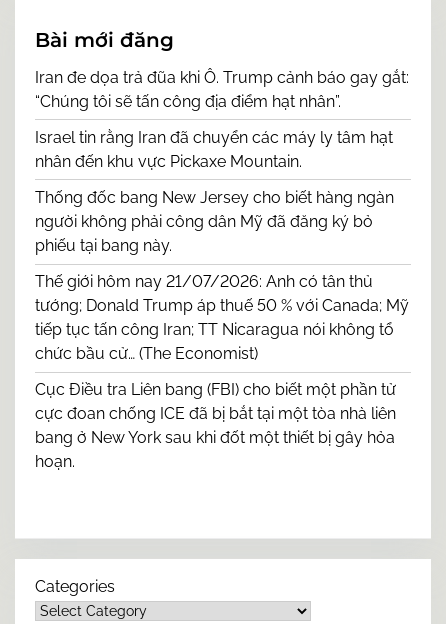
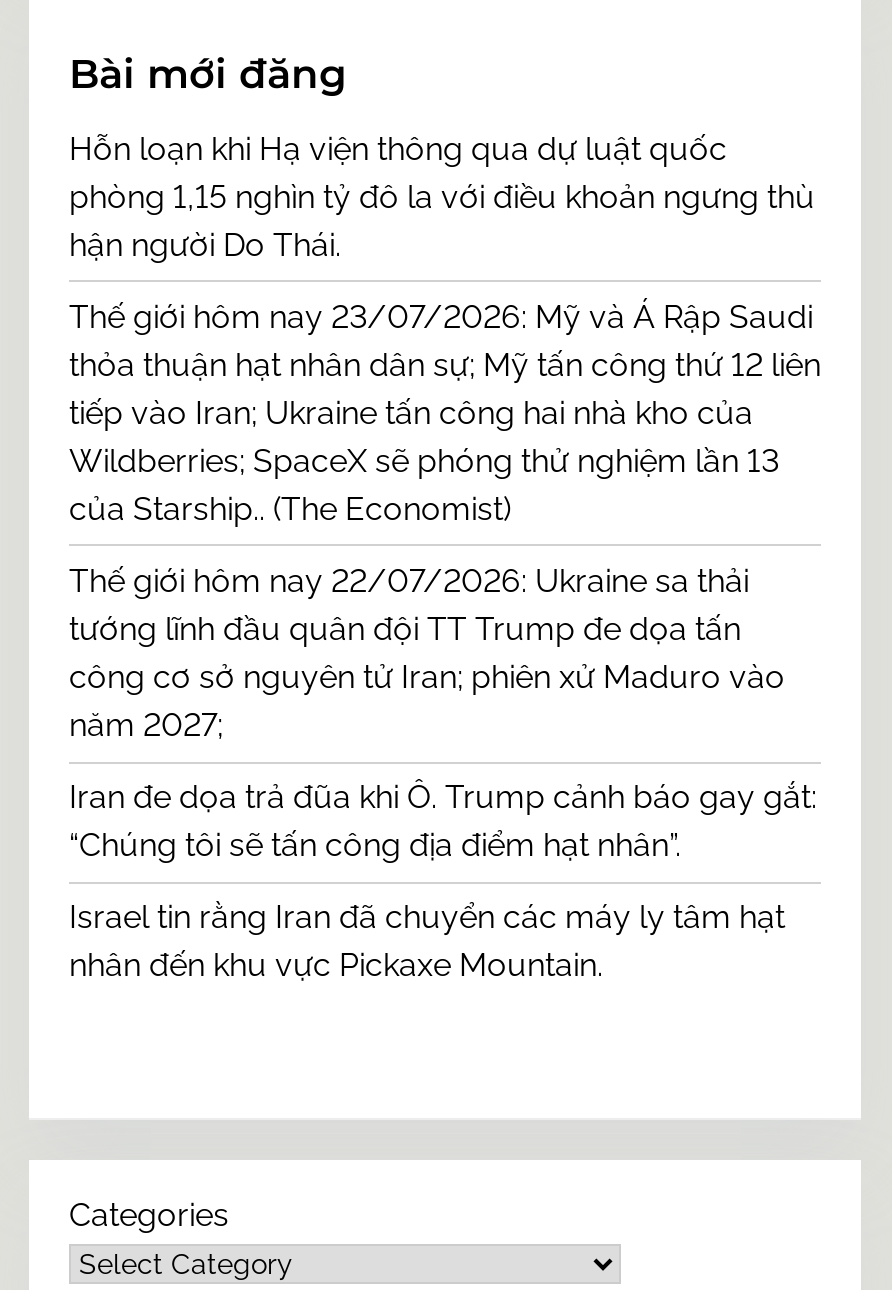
none -> [69,129,821,744] Hỗn loạn khi Hạ viện thông qua dự luật quốc | phòng 1,15 nghìn tỷ đô la với điều khoản ngưng thù | hận người Do Thái. | Thế giới hôm nay 23/07/2026: Mỹ và Á Rập Saudi | thỏa thuận hạt nhân dân sự; Mỹ tấn công thứ 12 liên | tiếp vào Iran; Ukraine tấn công hai nhà kho của | Wildberries; SpaceX sẽ phóng thử nghiệm lần 13 | của Starship.. (The Economist) | Thế giới hôm nay 22/07/2026: Ukraine sa thải | tướng lĩnh đầu quân đội TT Trump đe dọa tấn | công cơ sở nguyên tử Iran; phiên xử Maduro vào | năm 2027;
moved [35,68,409,171] -> [69,778,817,985]: Iran đe dọa trả đũa khi Ô. Trump cảnh báo gay gắt: | “Chúng tôi sẽ tấn công địa điểm hạt nhân”. | Israel tin rằng Iran đã chuyển các máy ly tâm hạt | nhân đến khu vực Pickaxe Mountain.
[35,188,409,471] Thống đốc bang New Jersey cho biết hàng ngàn | người không phải công dân Mỹ đã đăng ký bỏ | phiếu tại bang này. | Thế giới hôm nay 21/07/2026: Anh có tân thủ | tướng; Donald Trump áp thuế 50 % với Canada; Mỹ | tiếp tục tấn công Iran; TT Nicaragua nói không tổ | chức bầu cử… (The Economist) | Cục Điều tra Liên bang (FBI) cho biết một phần tử | cực đoan chống ICE đã bị bắt tại một tòa nhà liên | bang ở New York sau khi đốt một thiết bị gây hỏa | hoạn. -> none

